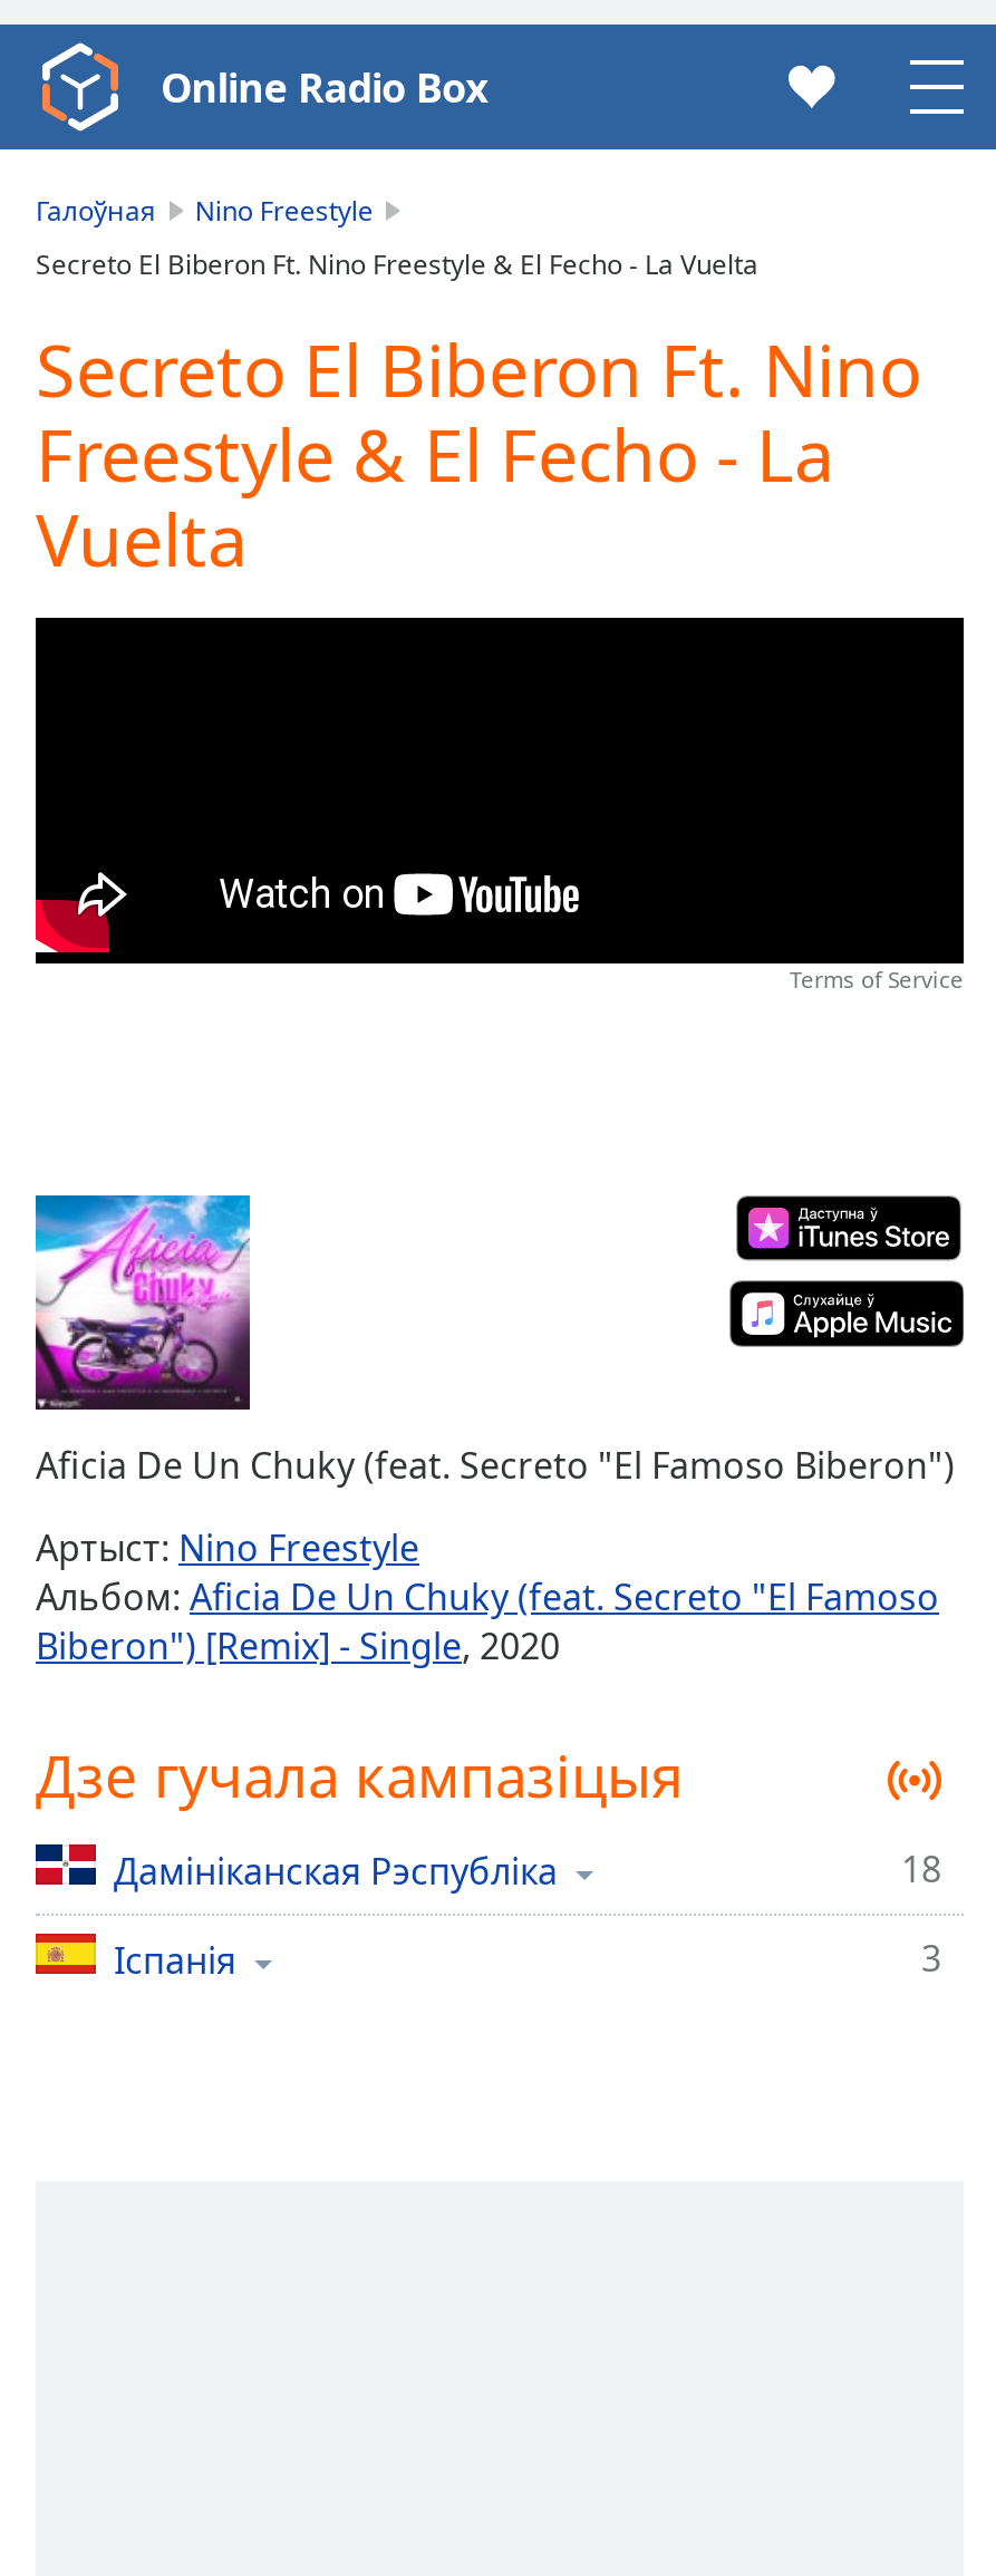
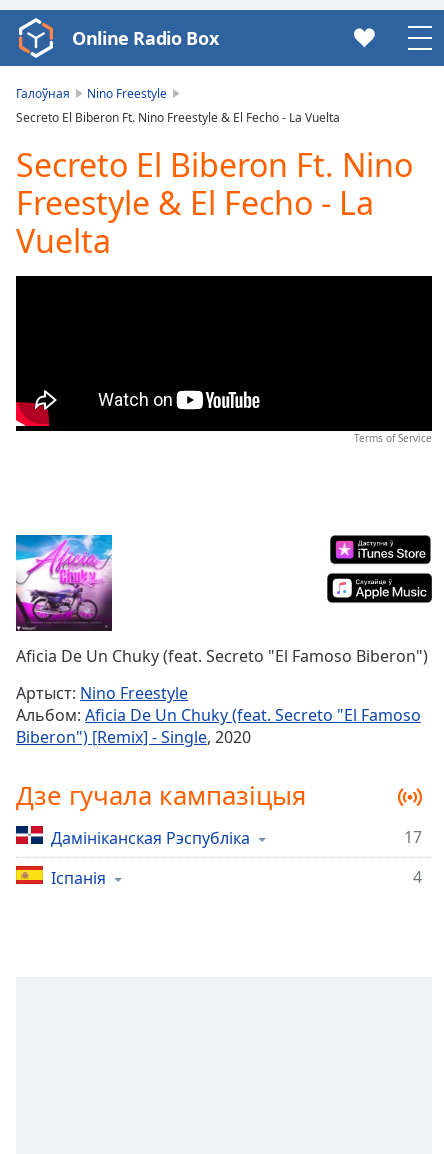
[901,1844,941,1894] 18 -> [404,826,422,848] 17
[921,1934,941,1983] 3 -> [413,866,422,888] 4

